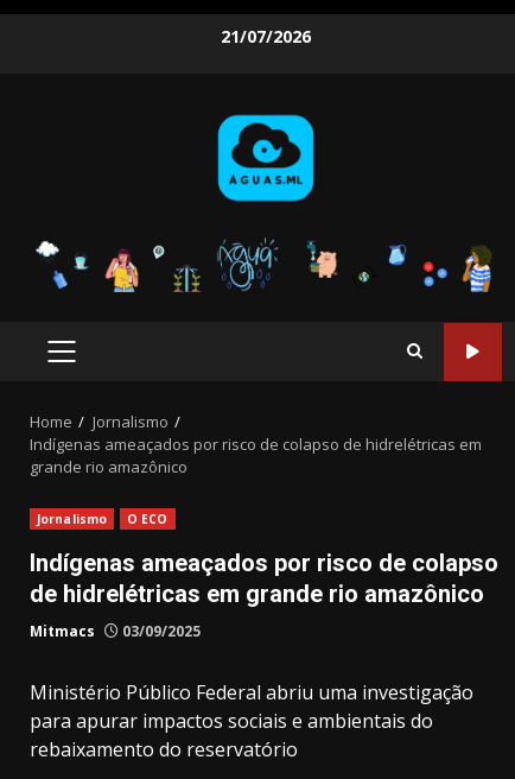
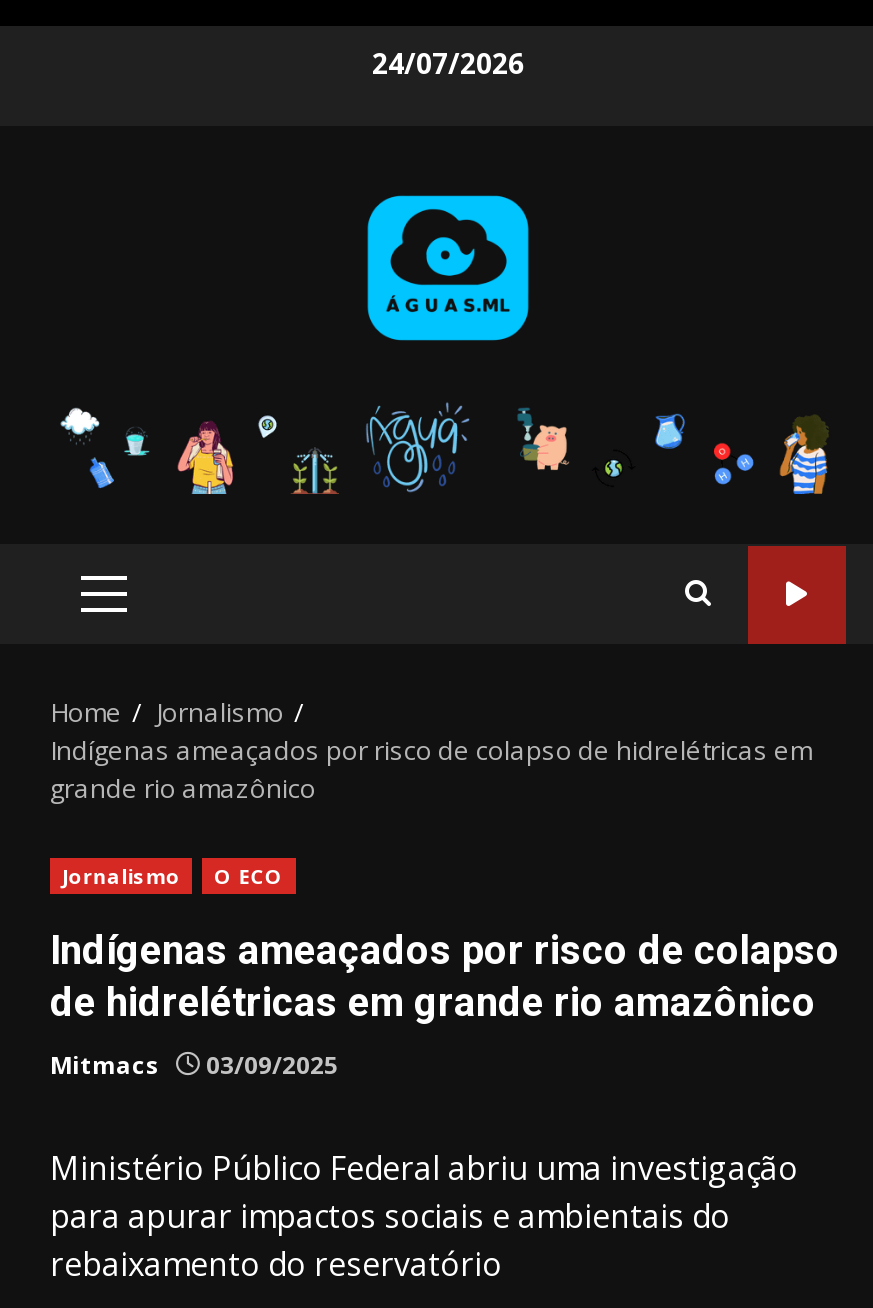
[221,24,311,47] 21/07/2026 -> [372,43,524,81] 24/07/2026

